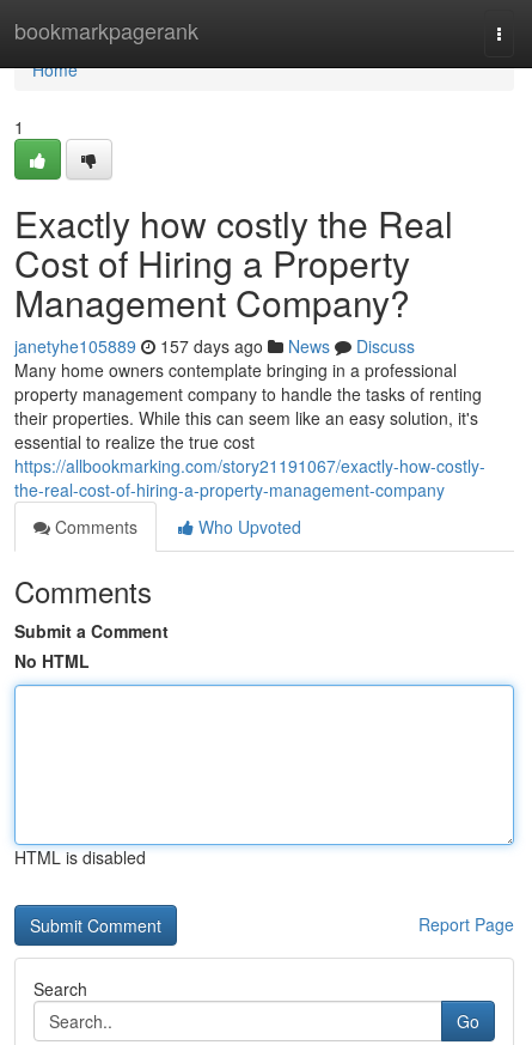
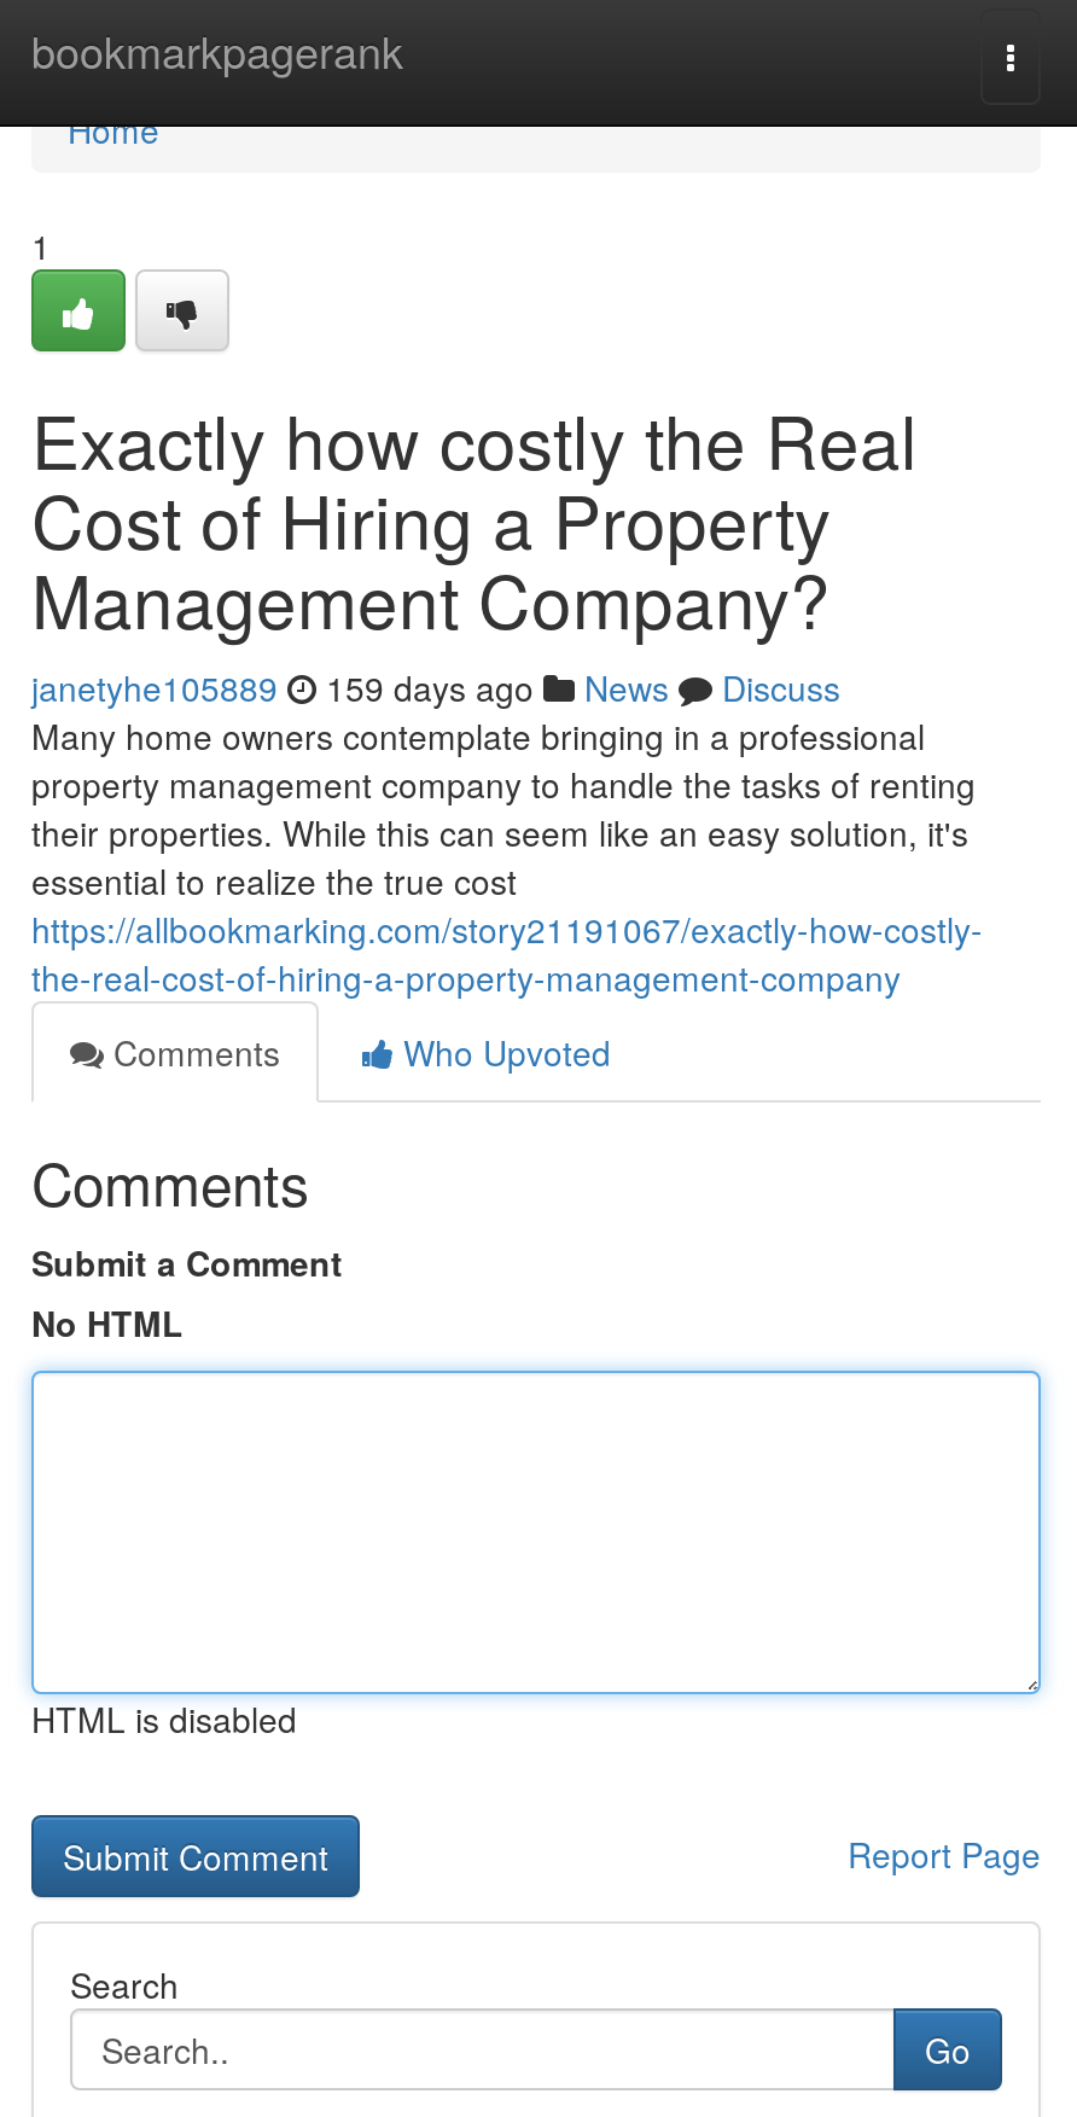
[14,334,415,358] janetyhe105889 157 days ago News Discuss -> [31,663,840,711] janetyhe105889 159 days ago News Discuss

